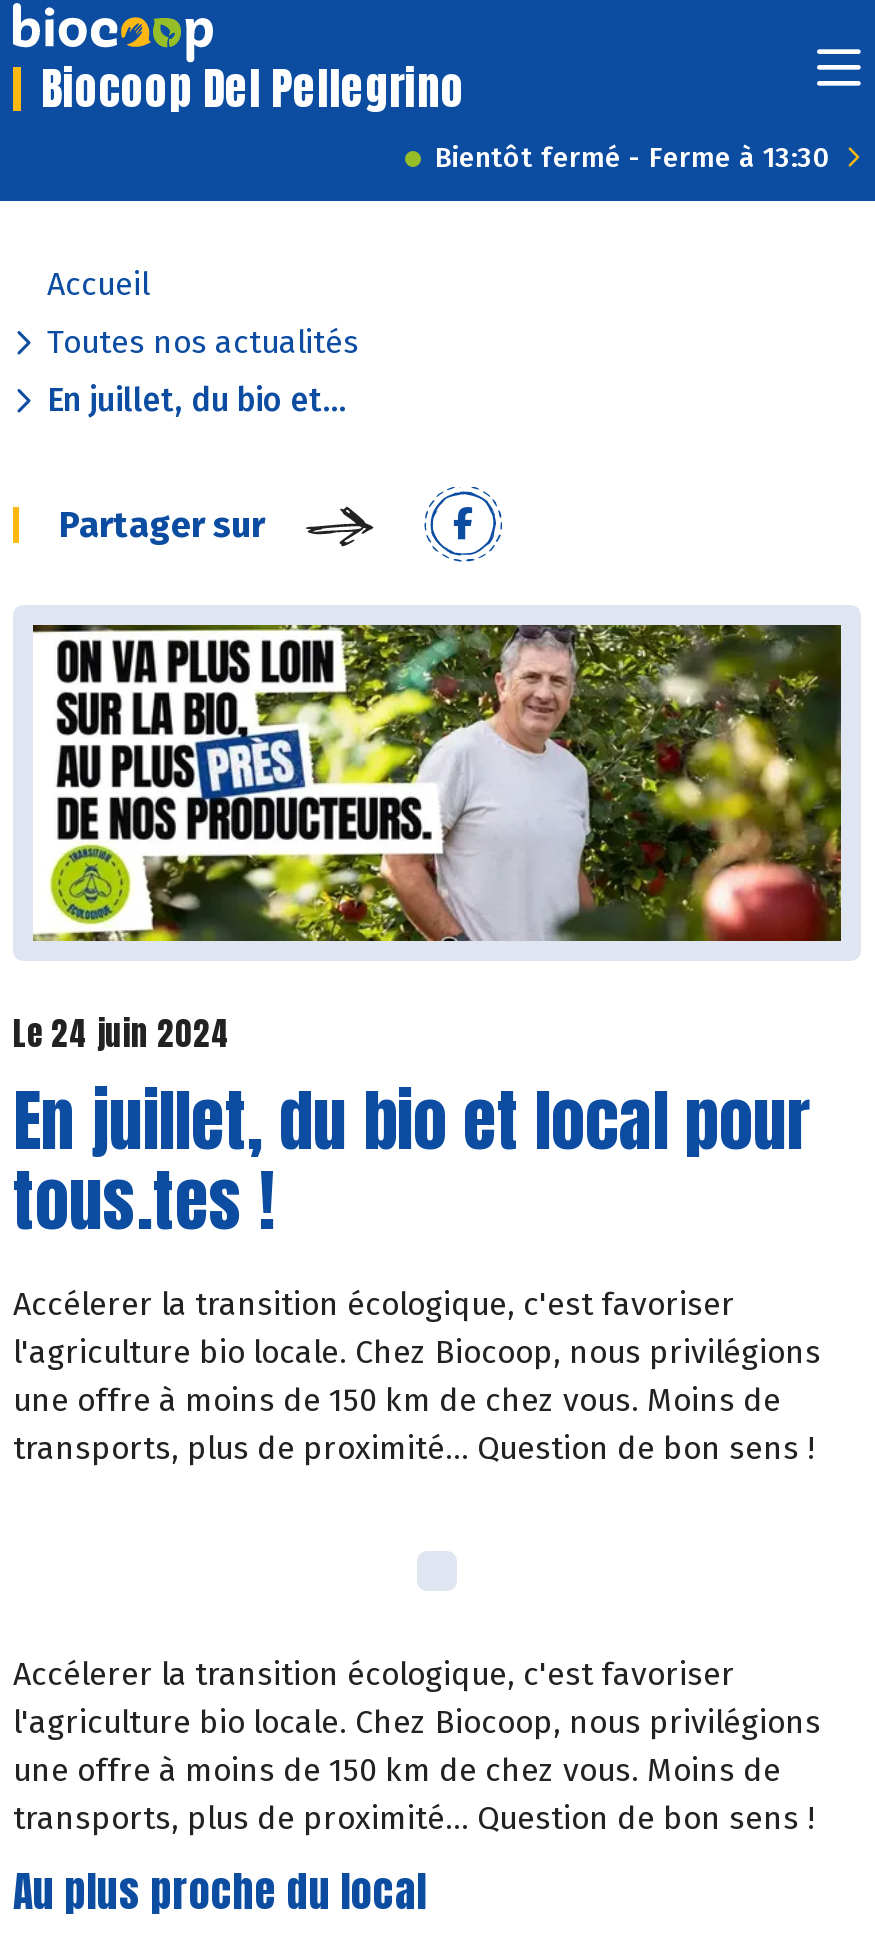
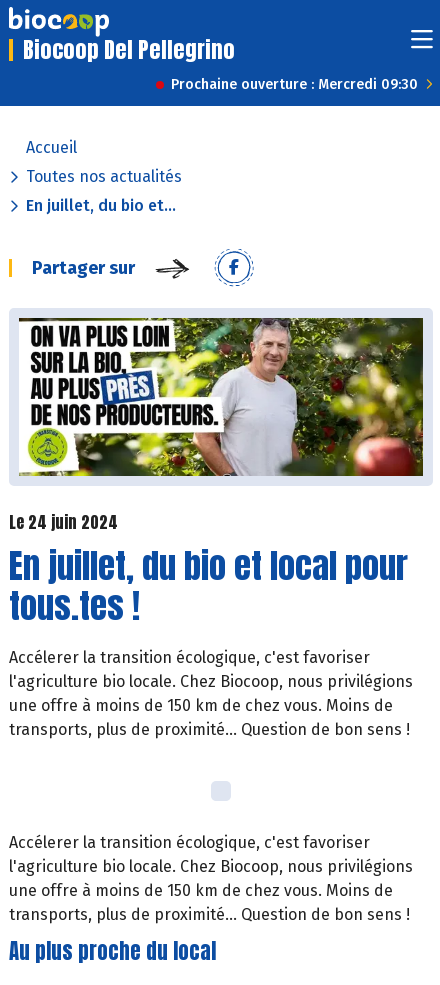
[435,141,831,175] Bientôt fermé - Ferme à 13:30 -> [171,76,418,93] Prochaine ouverture : Mercredi 09:30

